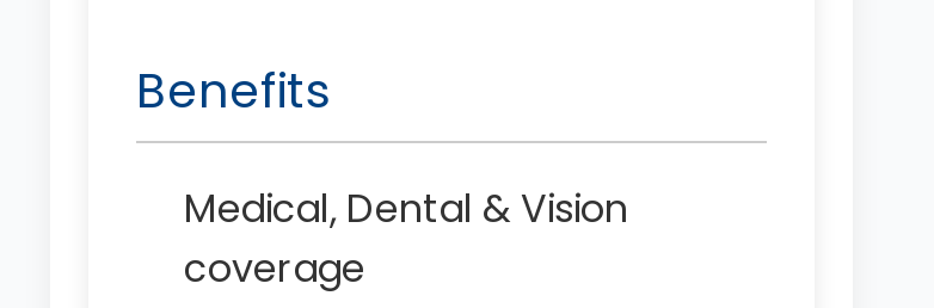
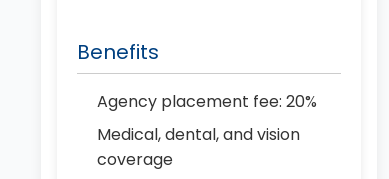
[184,181,628,236] Medical, Dental & Vision -> [97,90,317,146] Agency placement fee: 20% | Medical, dental, and vision

